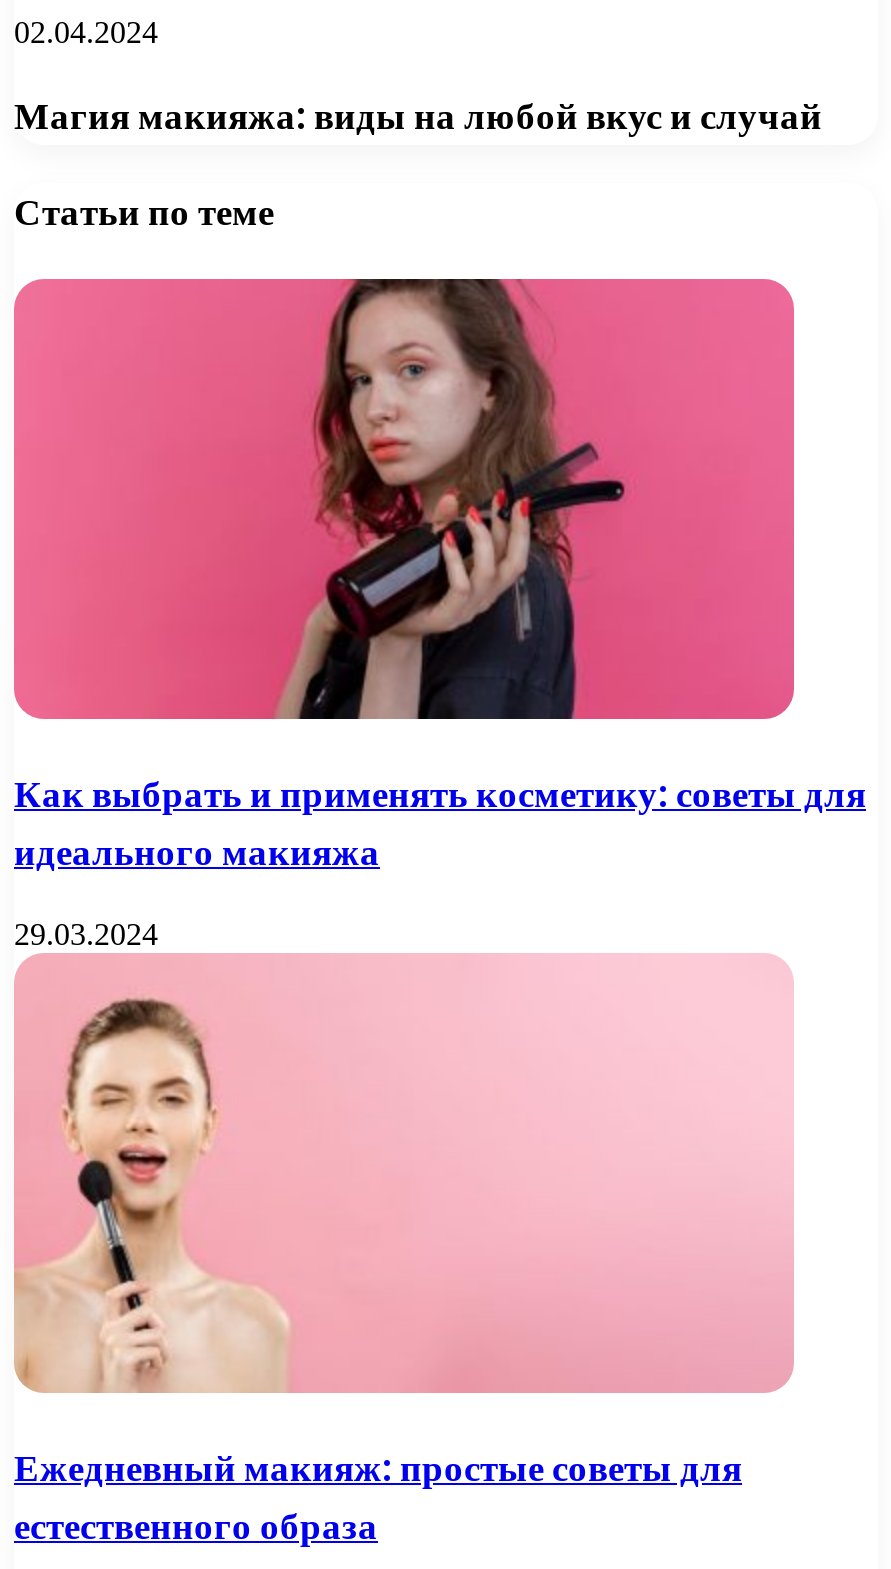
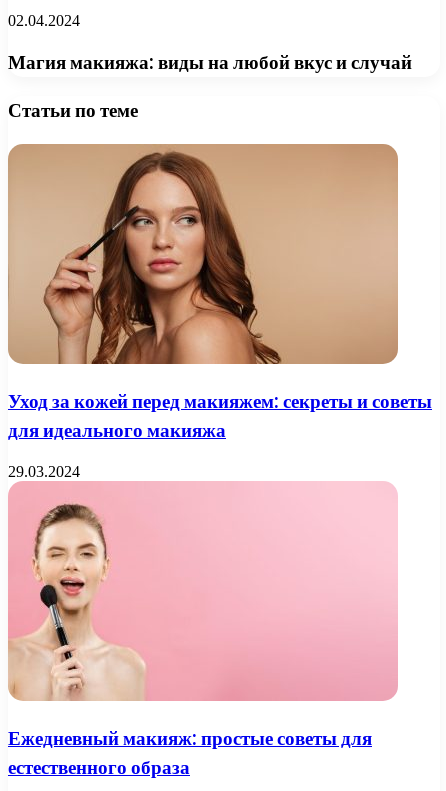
[14,277,866,878] [image] | Как выбрать и применять косметику: советы для | идеального макияжа -> [8,143,432,444] [image] | Уход за кожей перед макияжем: секреты и советы | для идеального макияжа

